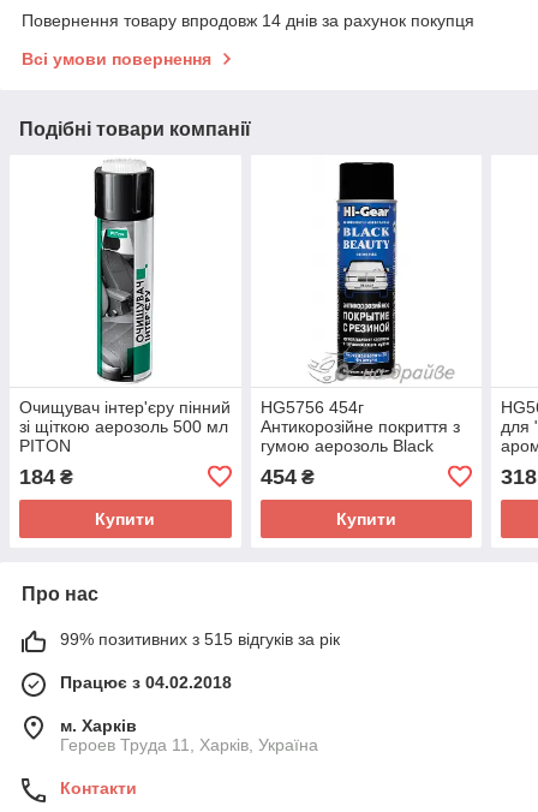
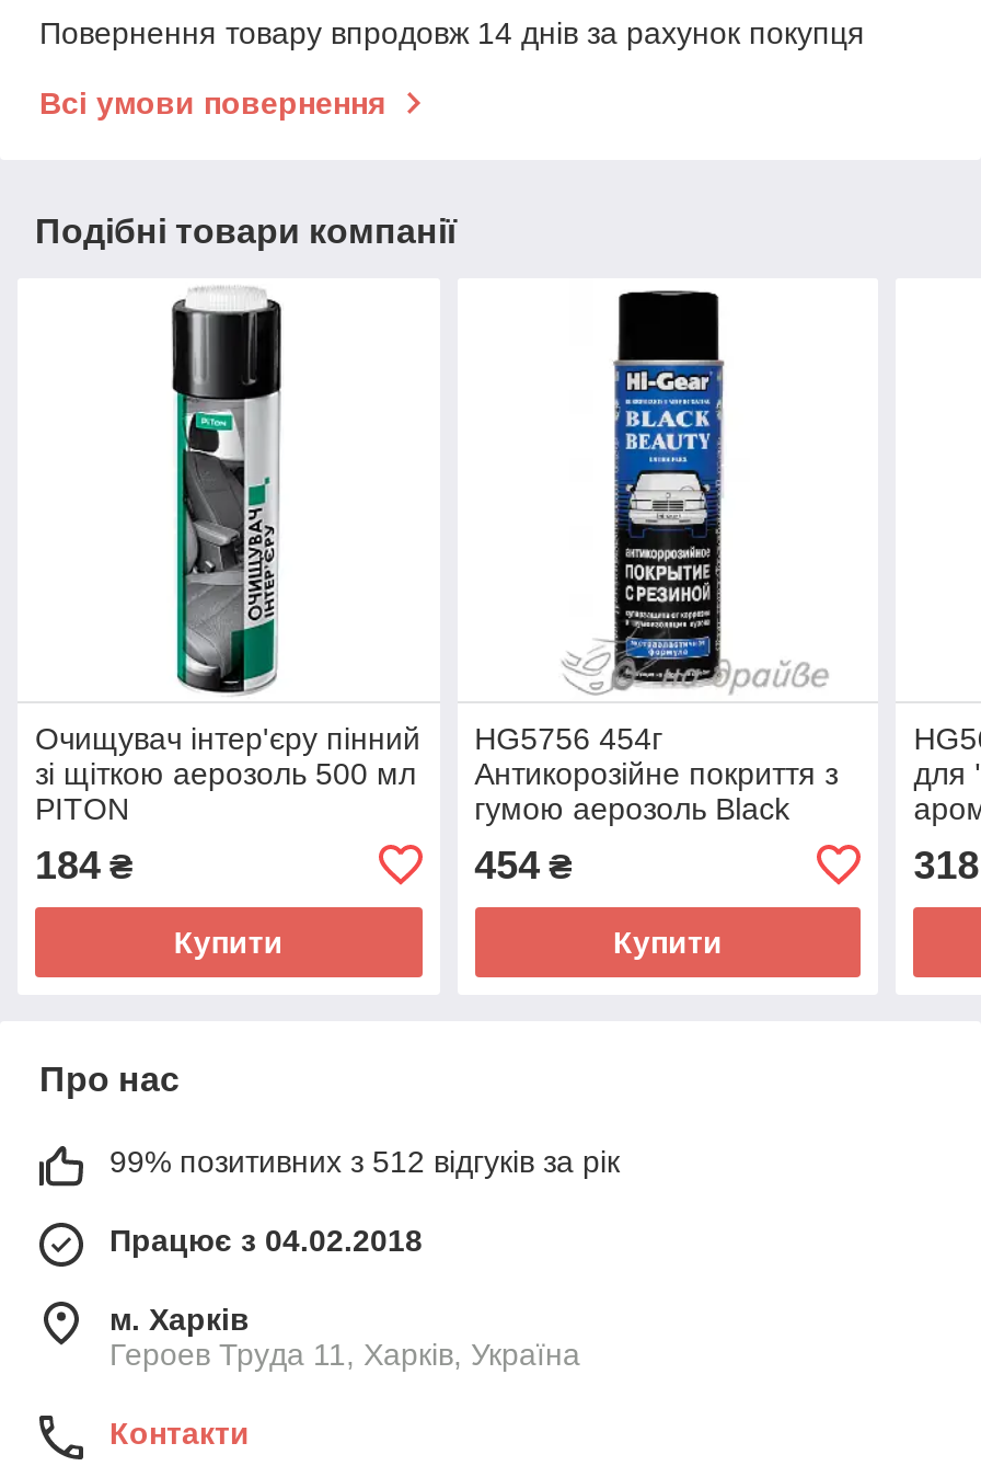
[60,629,340,648] 99% позитивних з 515 відгуків за рік -> [109,1143,620,1178] 99% позитивних з 512 відгуків за рік

